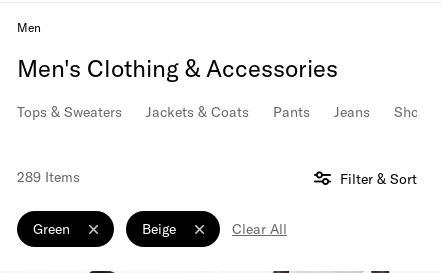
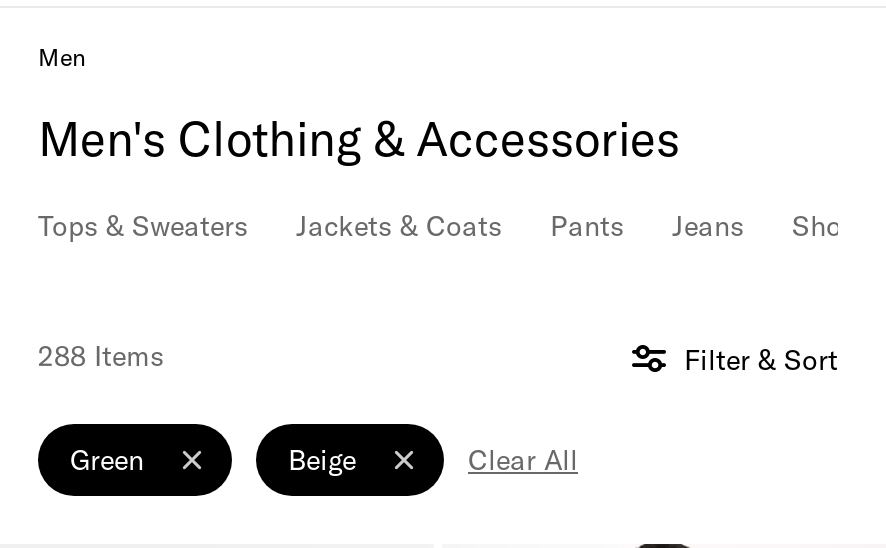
[17,168,80,186] 289 Items -> [38,338,164,374] 288 Items

